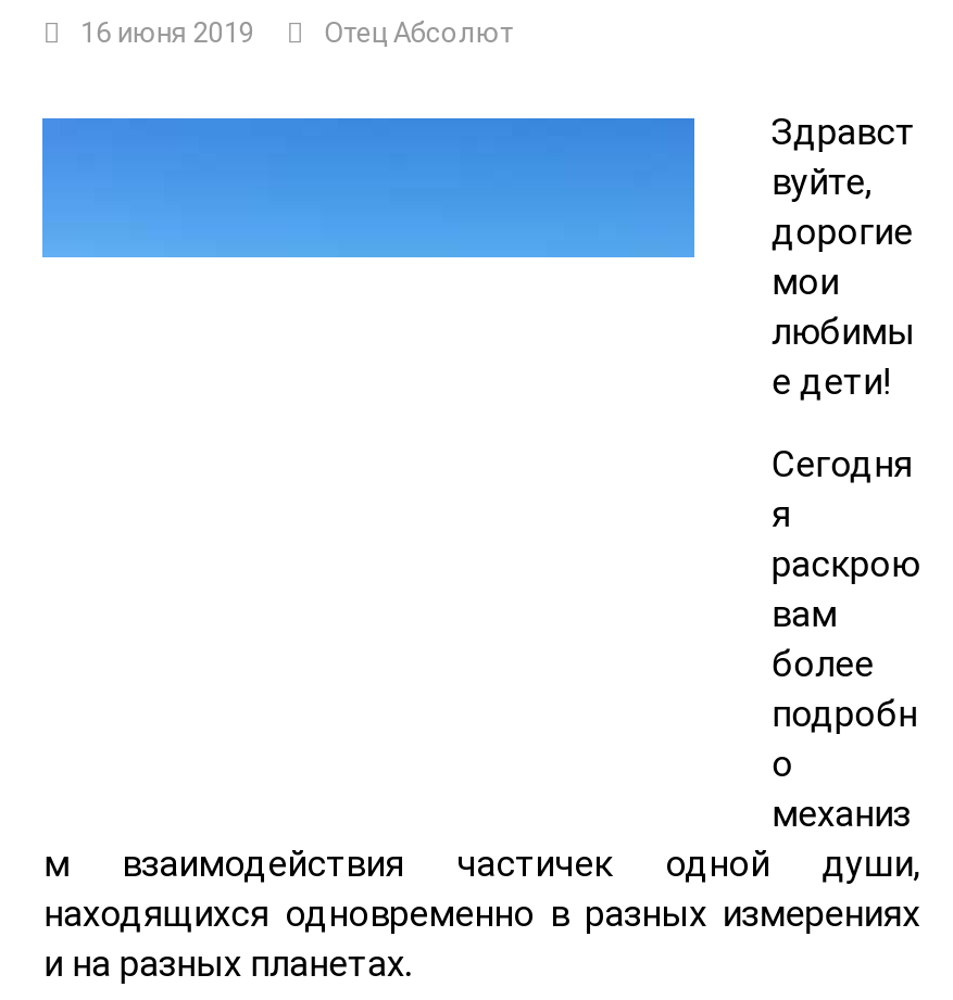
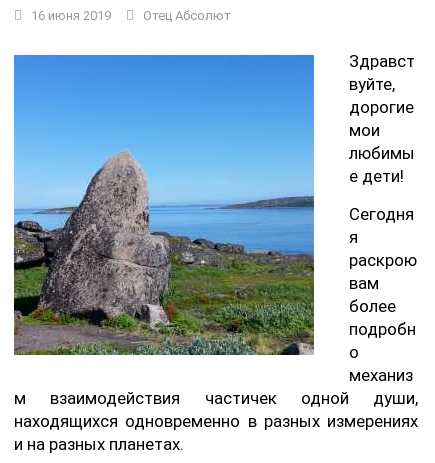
none -> [13,119,315,356] [image]

